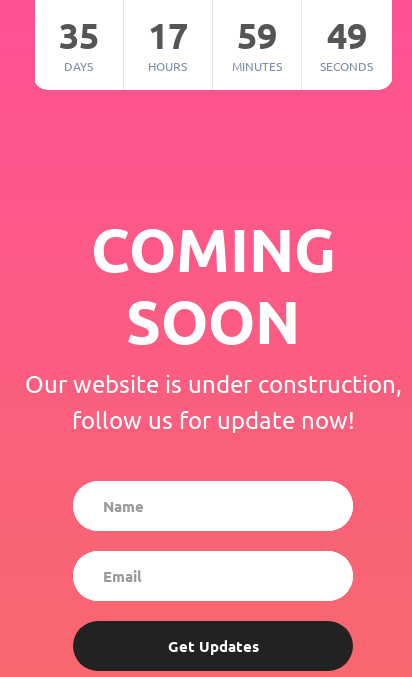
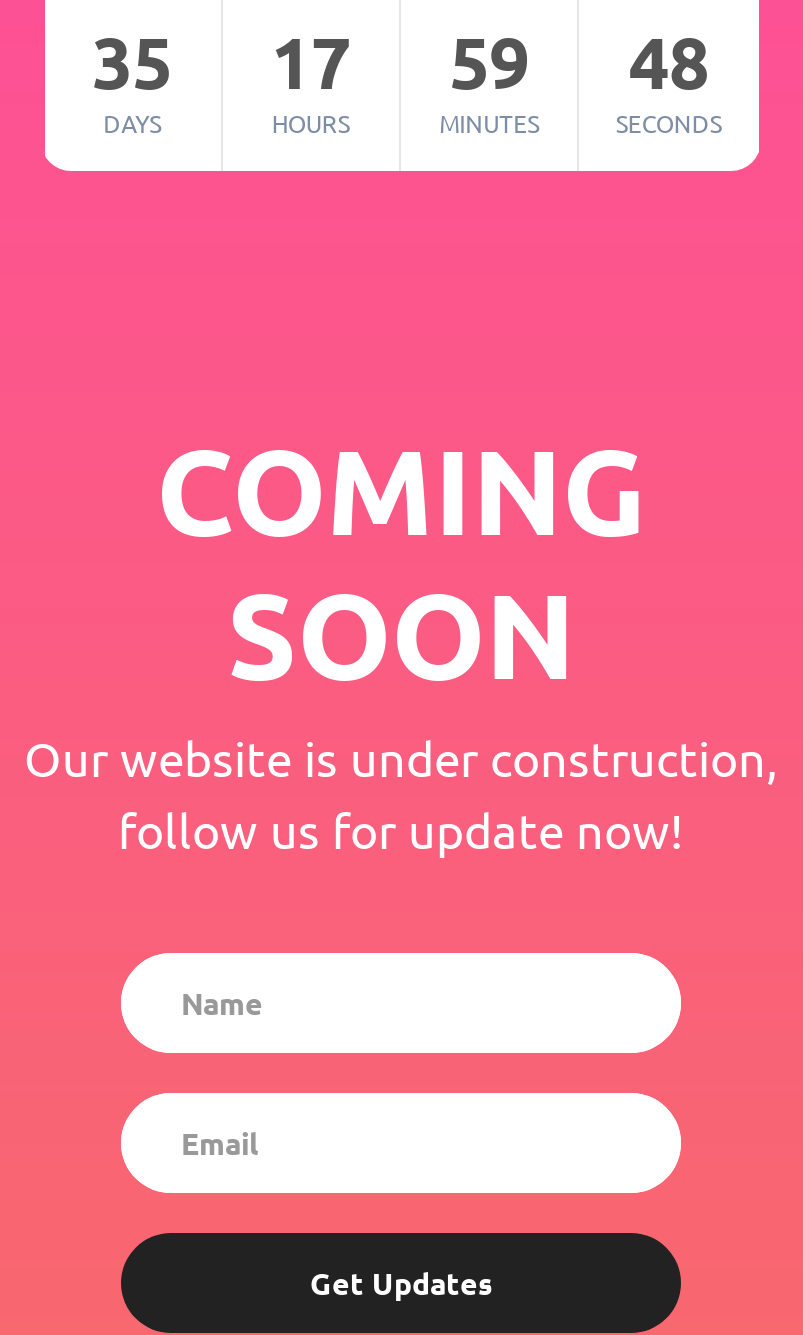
[59,12,367,56] 35 17 59 49 -> [92,16,709,104] 35 17 59 48

